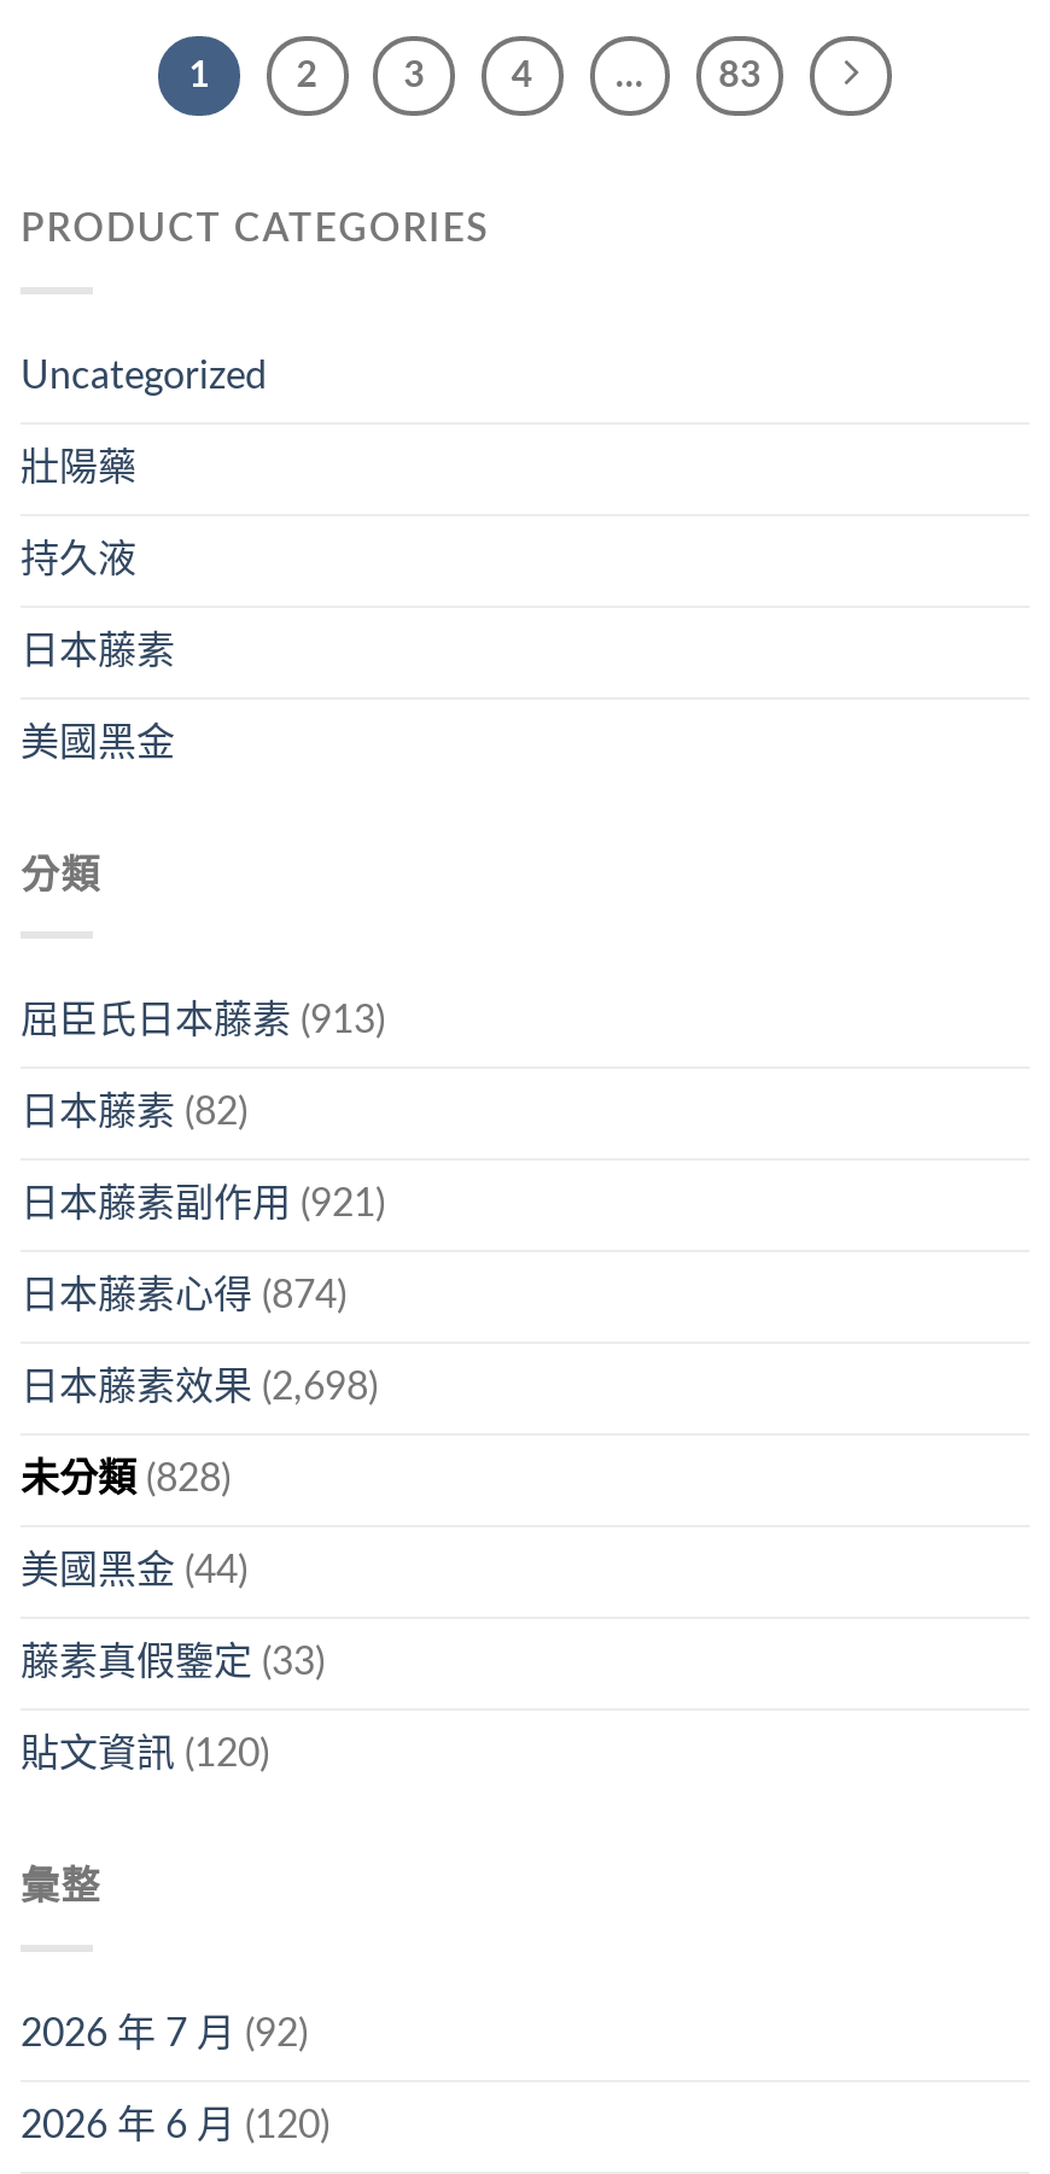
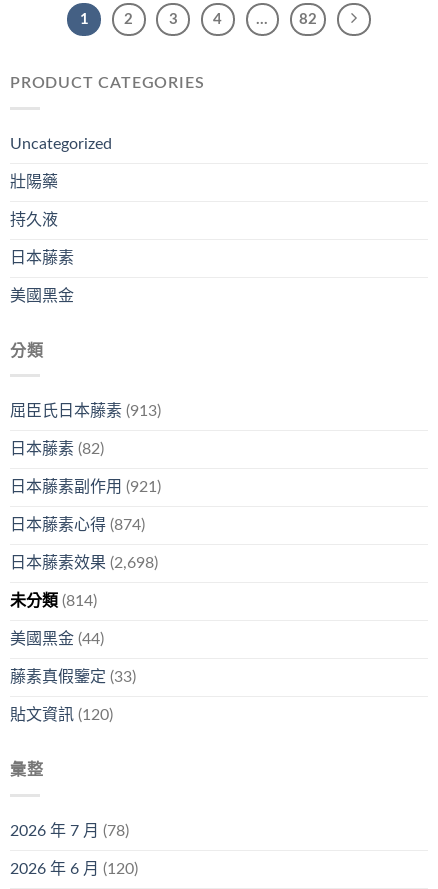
[718,57,762,93] 83 -> [299,12,317,27] 82
[21,1461,231,1499] 未分類(828) -> [10,593,97,609] 未分類(814)
[21,2015,308,2053] 2026 年 7 月(92) -> [10,823,129,839] 2026 年 7 月(78)

